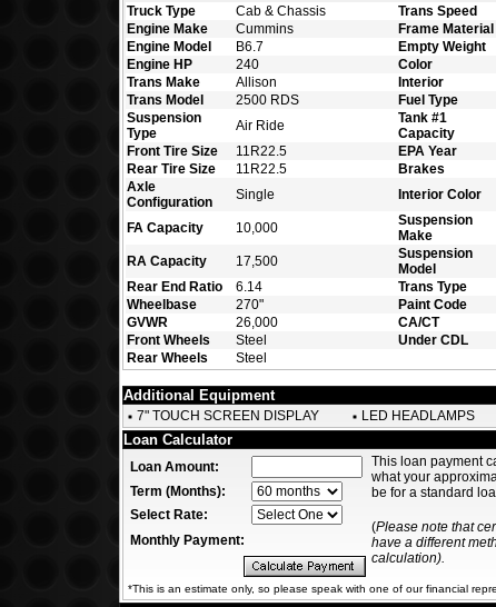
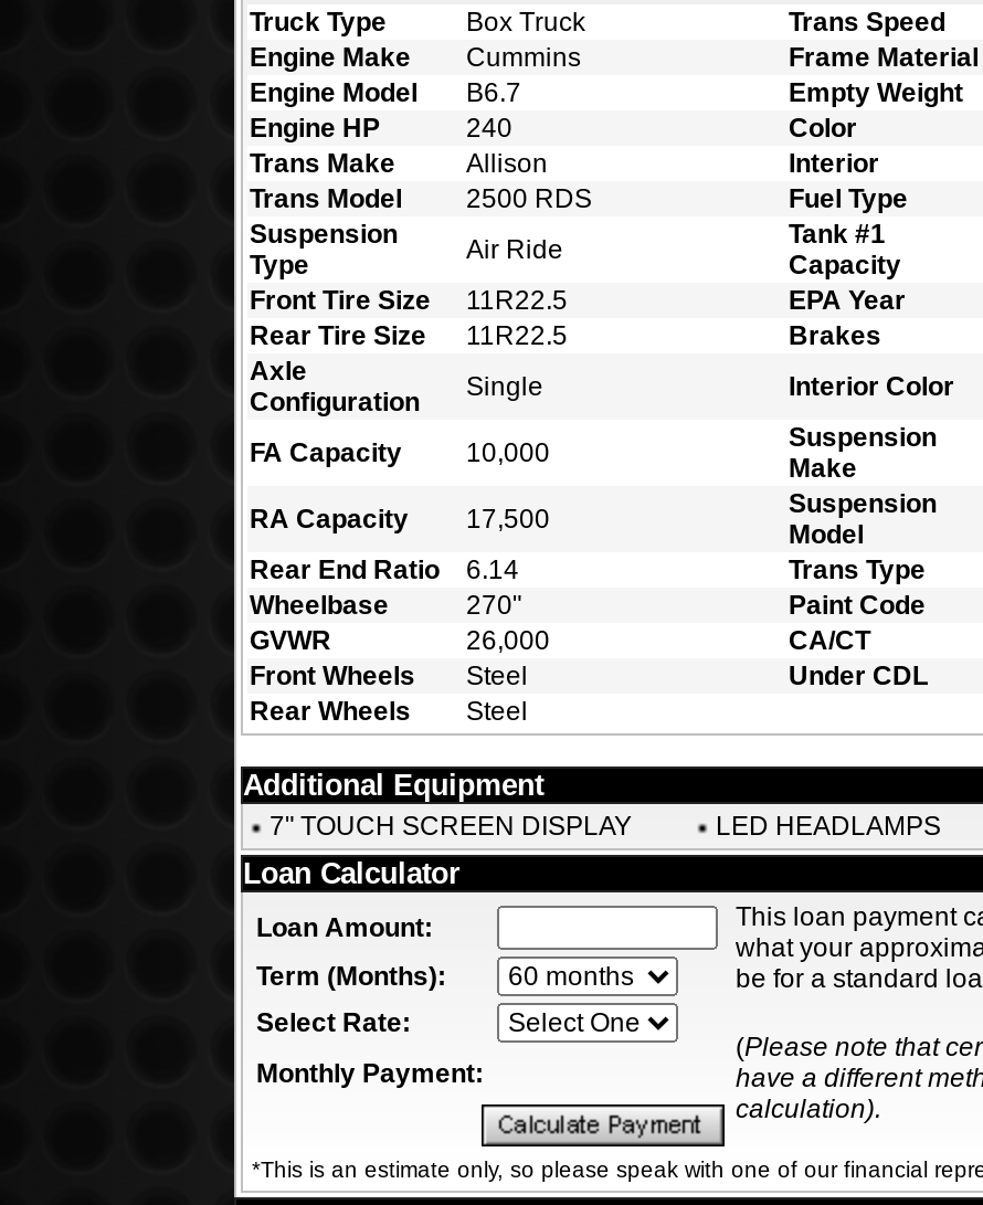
[236,3,326,19] Cab & Chassis -> [466,7,585,38] Box Truck

